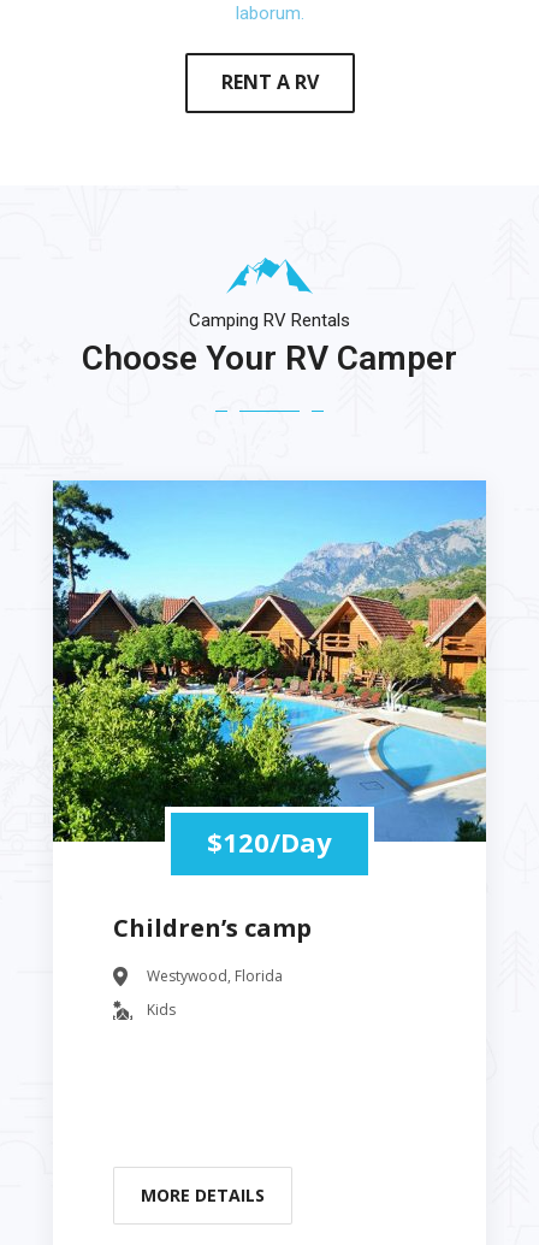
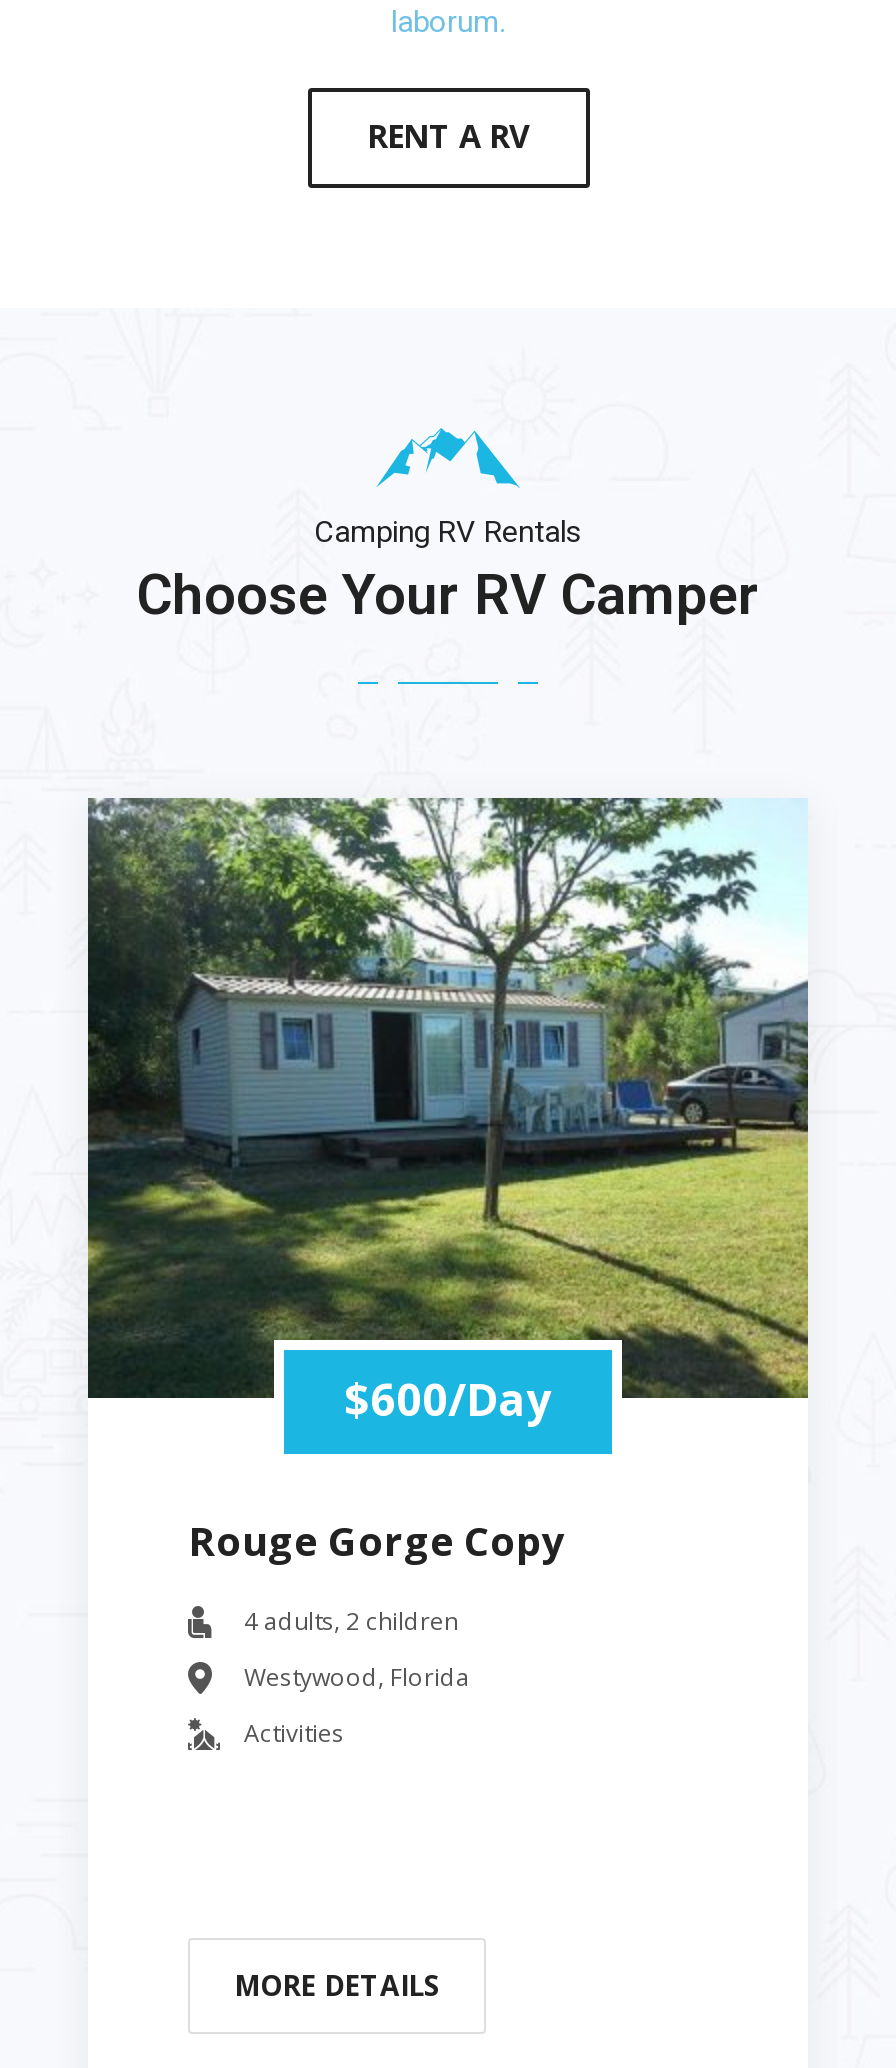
[52,479,487,944] [image] | $120/Day | Children’s camp -> [88,796,810,1638] [image] | $600/Day | Rouge Gorge Copy | 4 adults, 2 children
moved [147,966,283,986] -> [244,1660,470,1694]: Westywood, Florida
[147,1000,176,1020] Kids -> [244,1716,344,1750] Activities

